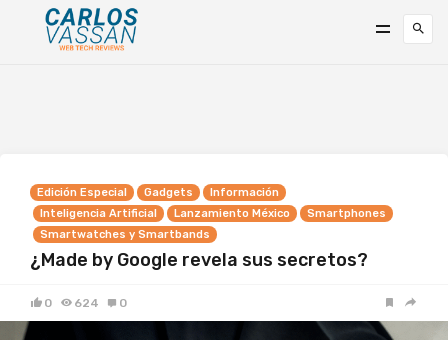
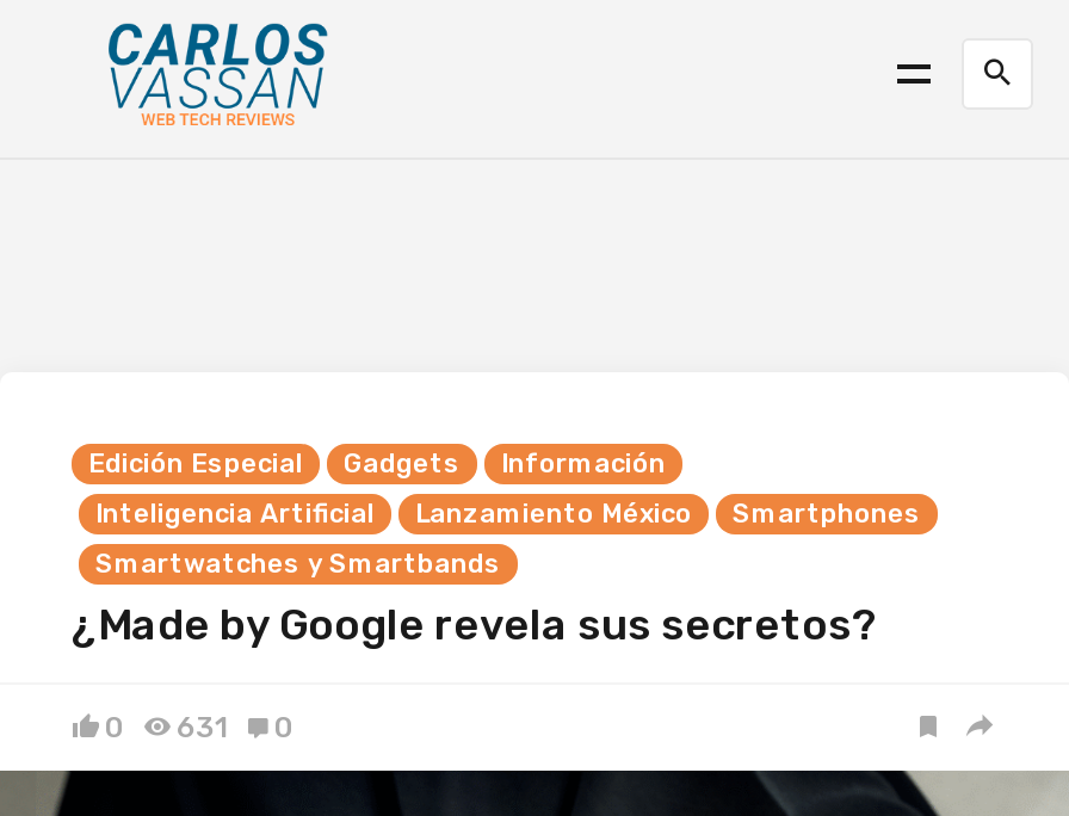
[44,296,127,310] 0 624 0 -> [105,711,293,744] 0 631 0

